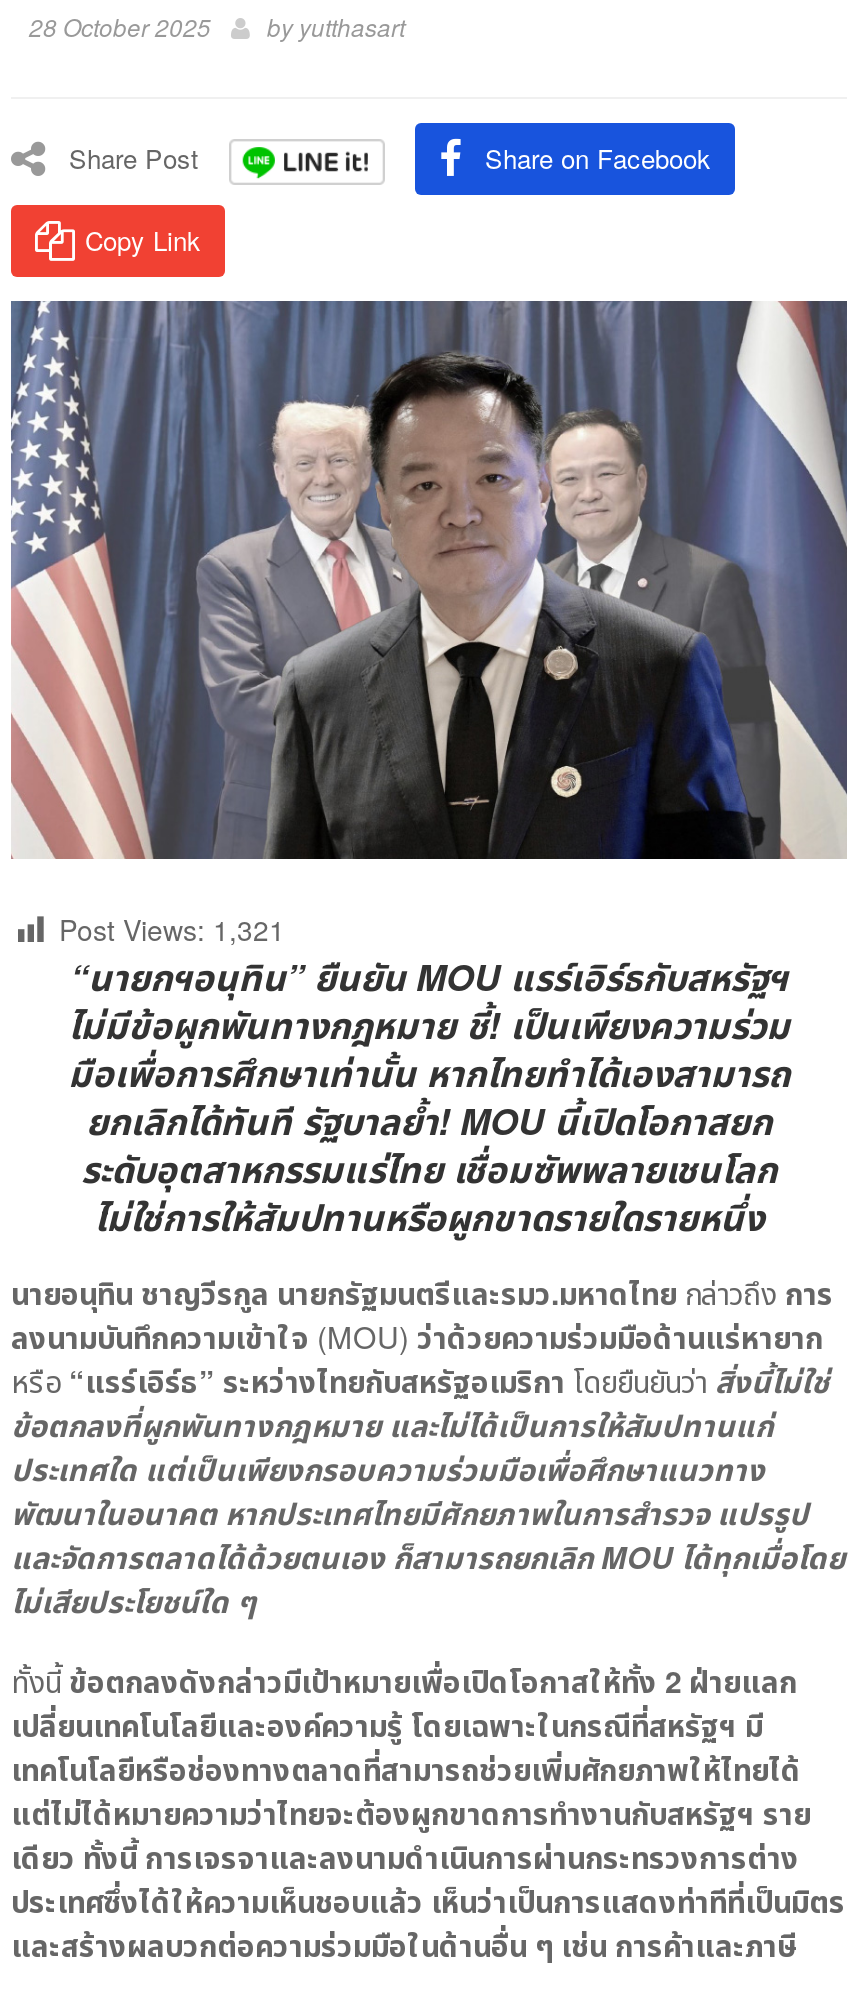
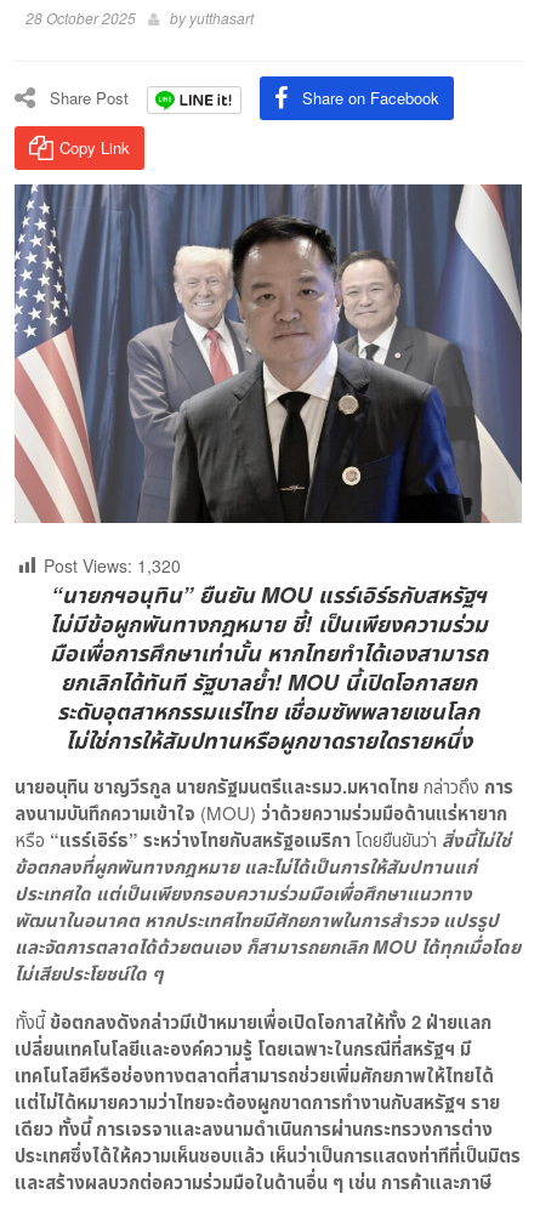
[59,908,285,948] Post Views: 1,321 -> [44,553,181,577] Post Views: 1,320

